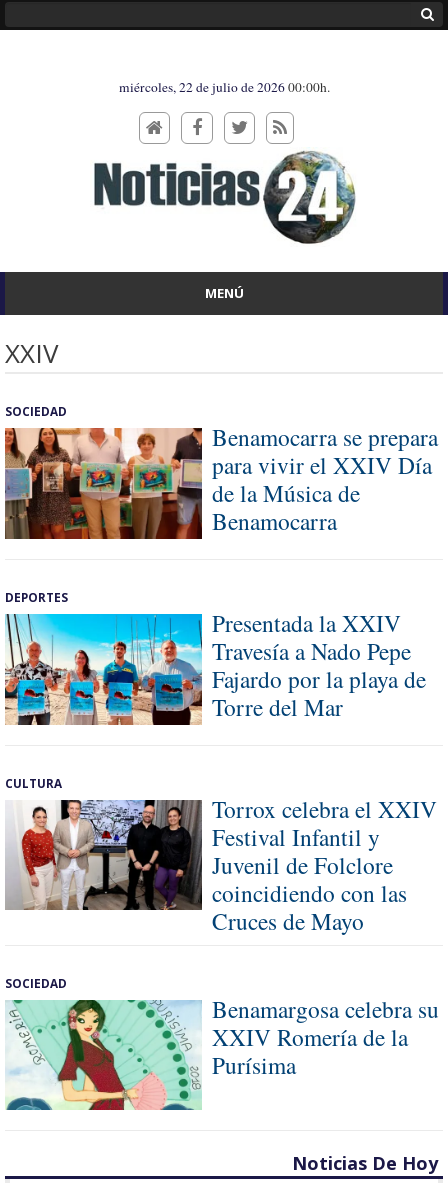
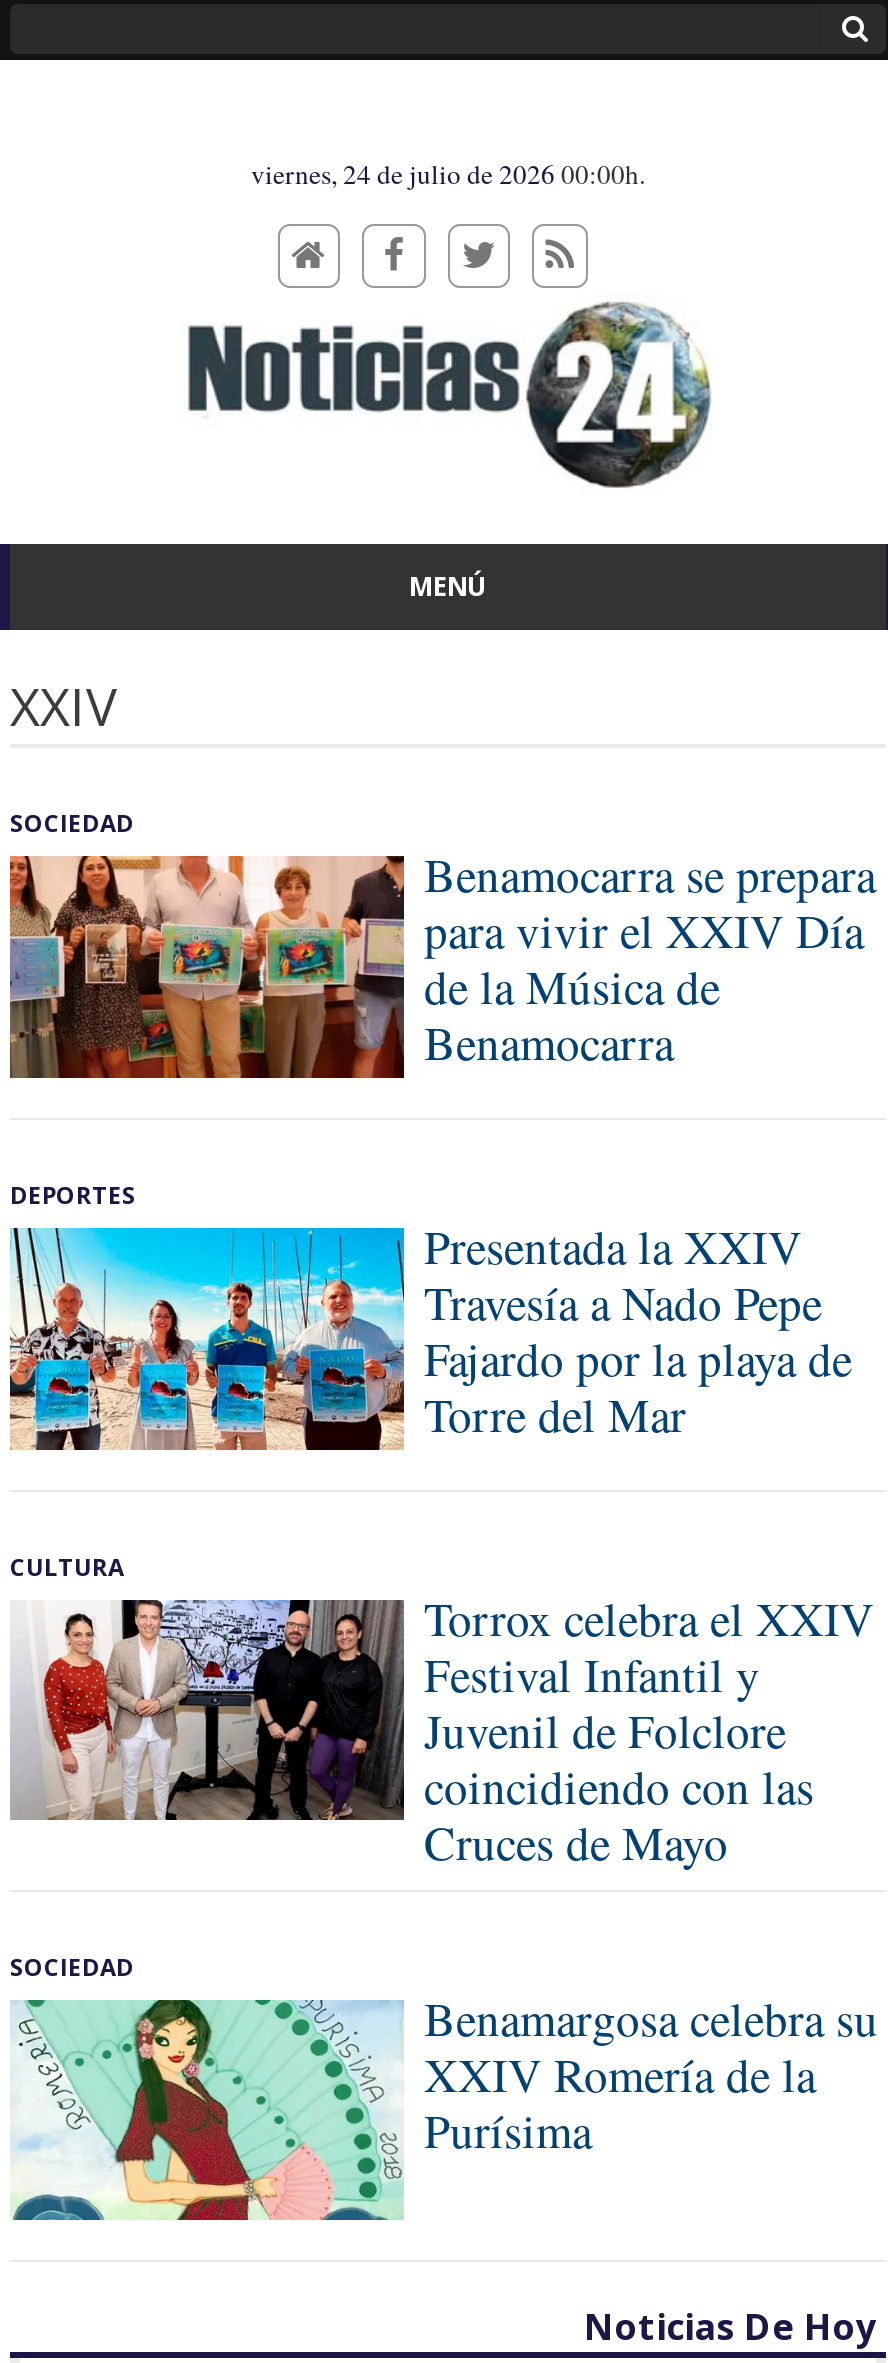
[118,78,329,96] miércoles, 22 de julio de 2026 00:00h. -> [251,156,645,192] viernes, 24 de julio de 2026 00:00h.

